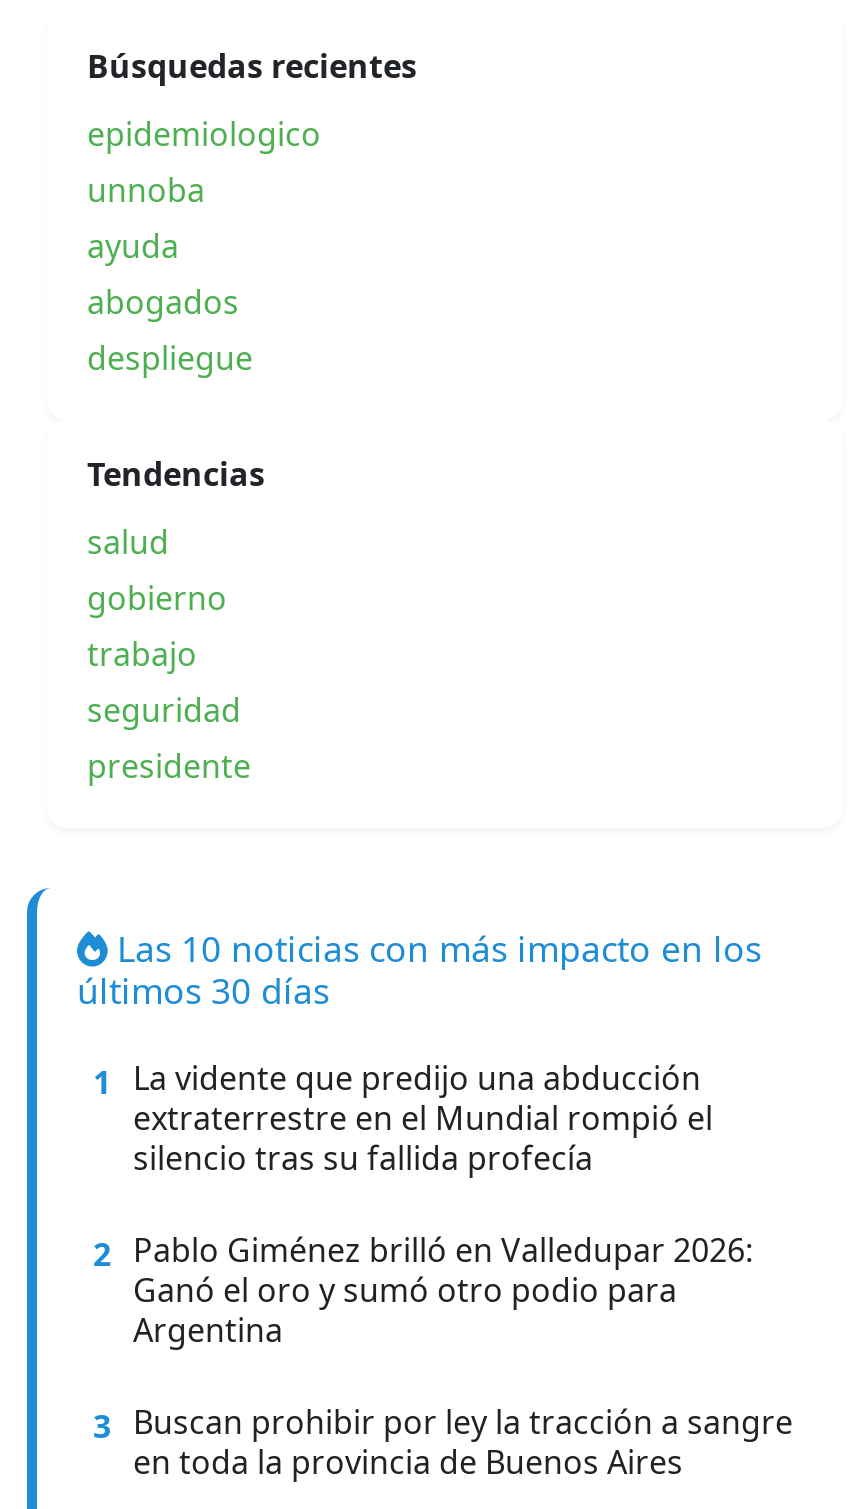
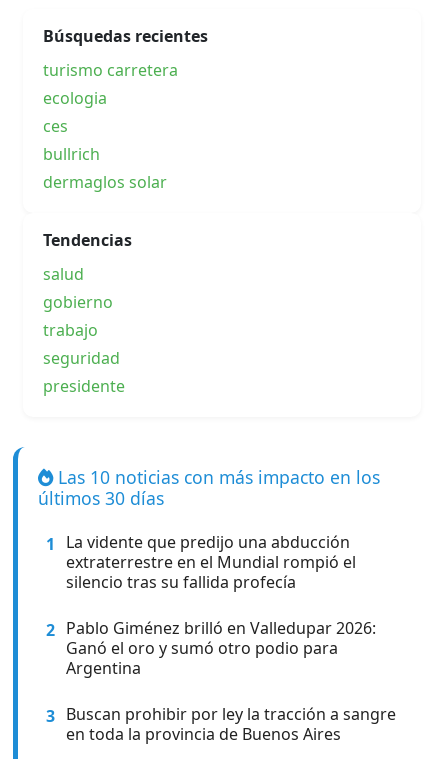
[87,113,321,381] epidemiologico | unnoba | ayuda | abogados | despliegue -> [43,59,178,193] turismo carretera | ecologia | ces | bullrich | dermaglos solar

